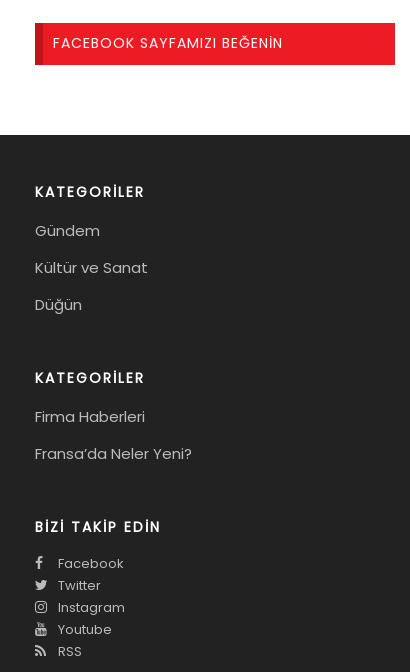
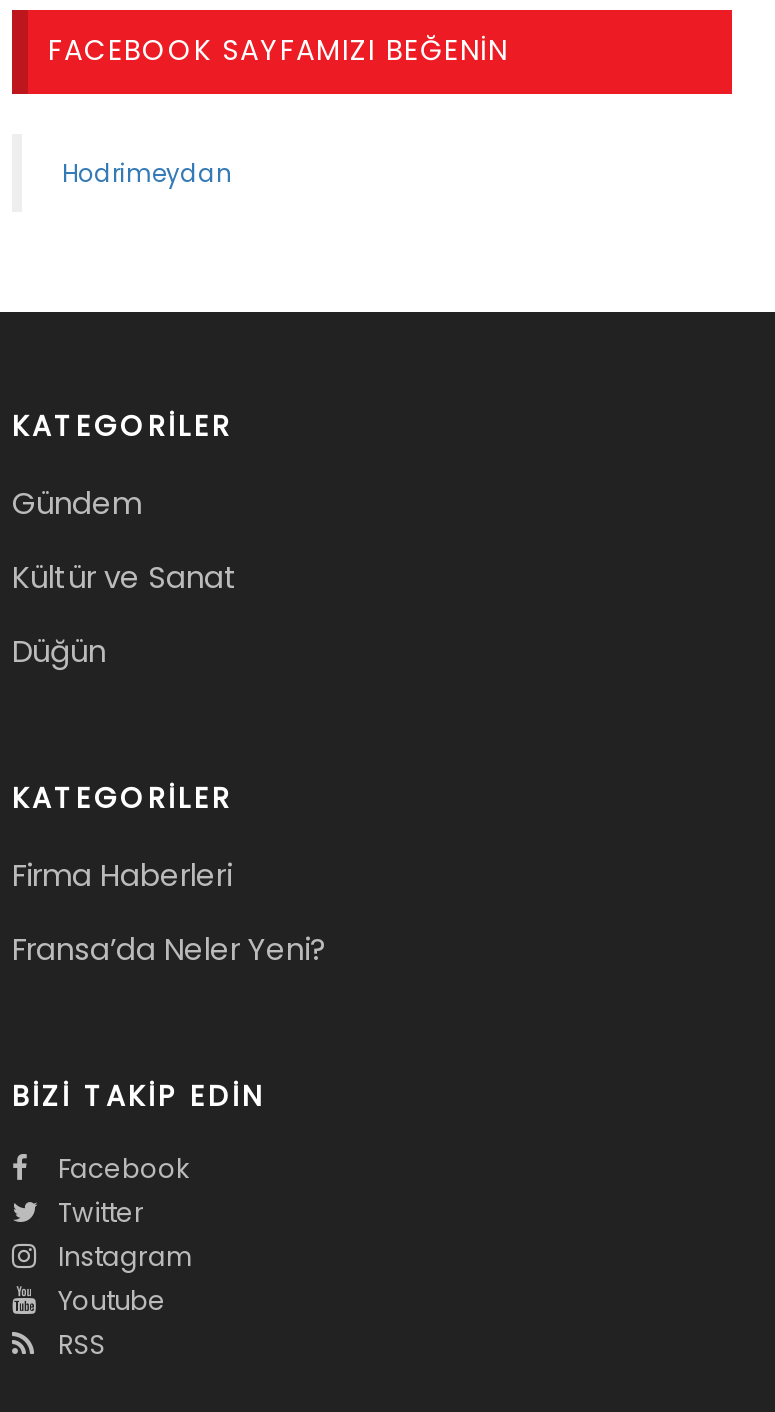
none -> [62,157,232,191] Hodrimeydan

